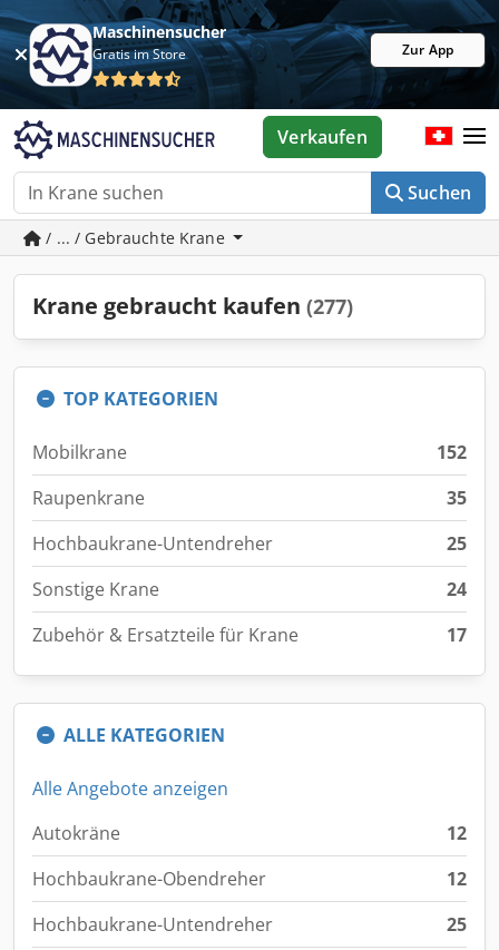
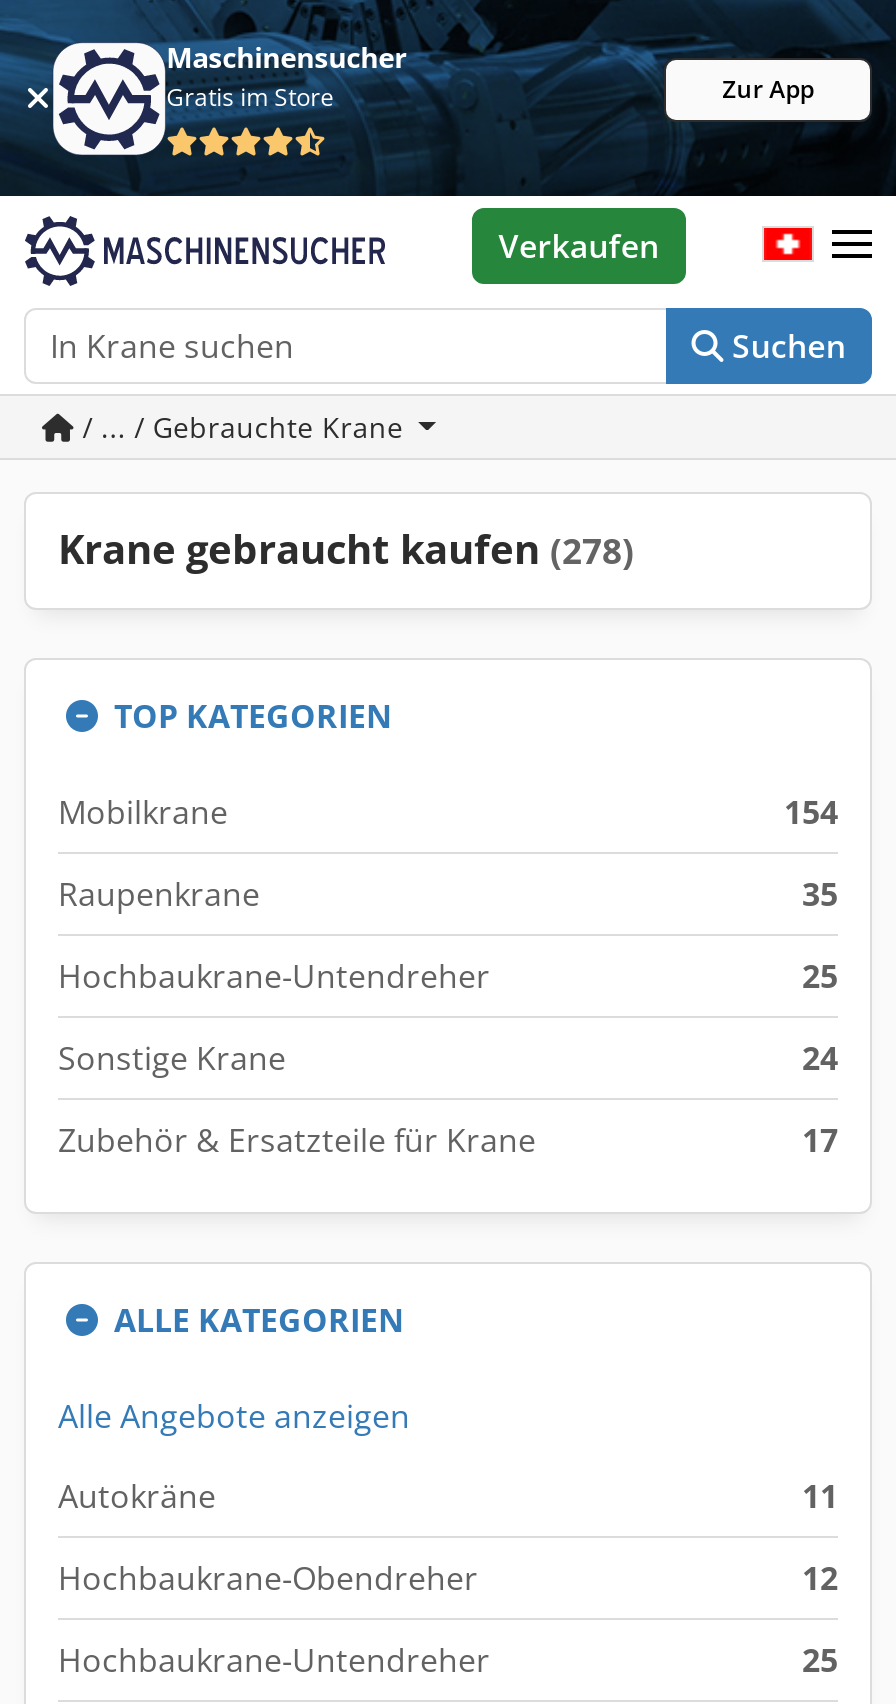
[32,291,353,321] Krane gebraucht kaufen (277) -> [58,522,634,576] Krane gebraucht kaufen (278)
[437,440,467,464] 152 -> [784,790,838,834] 154
[447,821,467,845] 12 -> [802,1474,838,1518] 11

